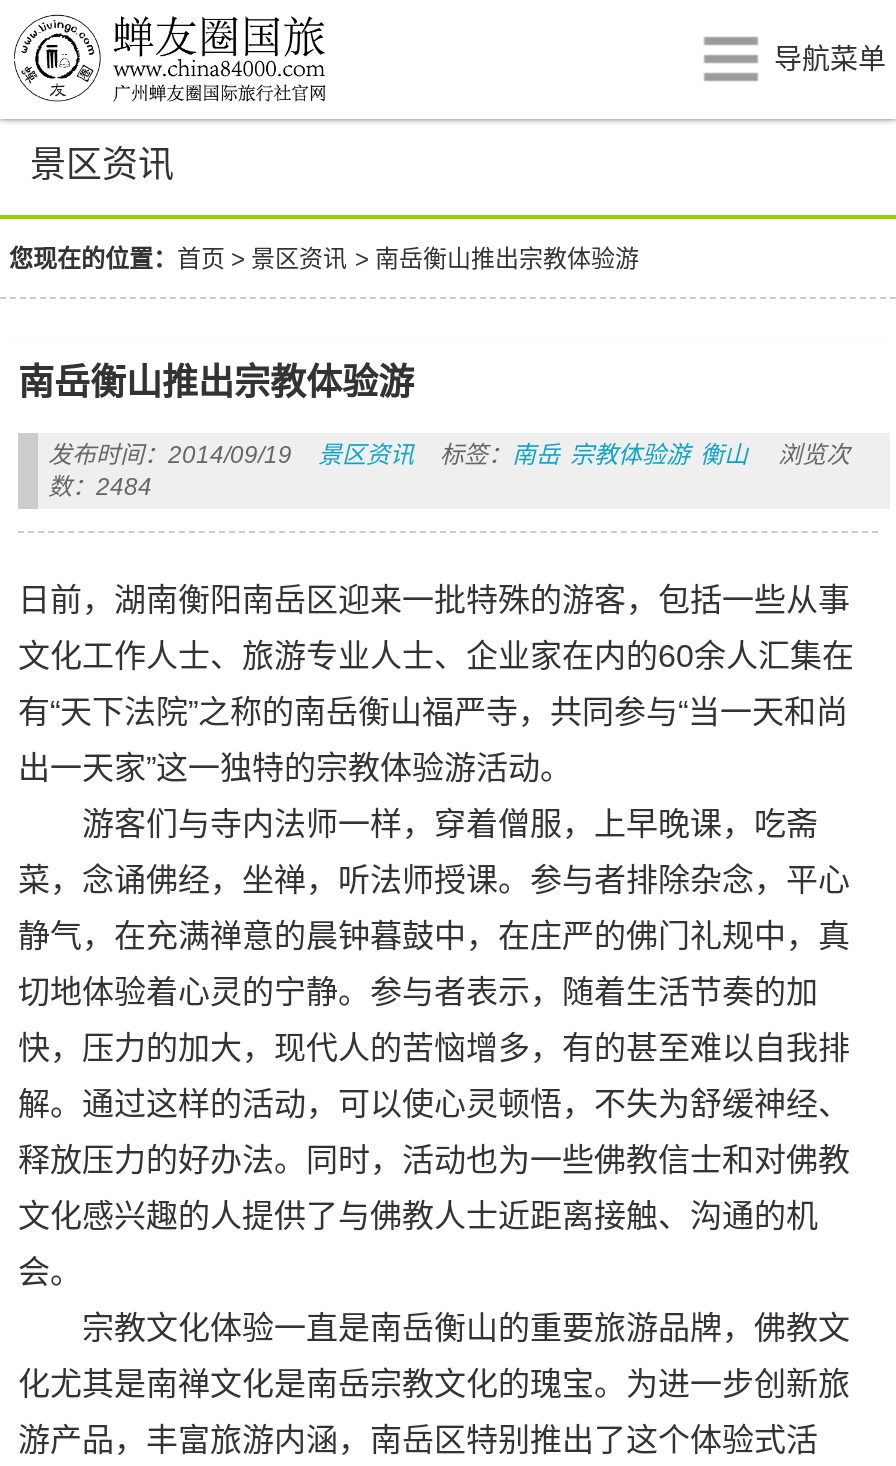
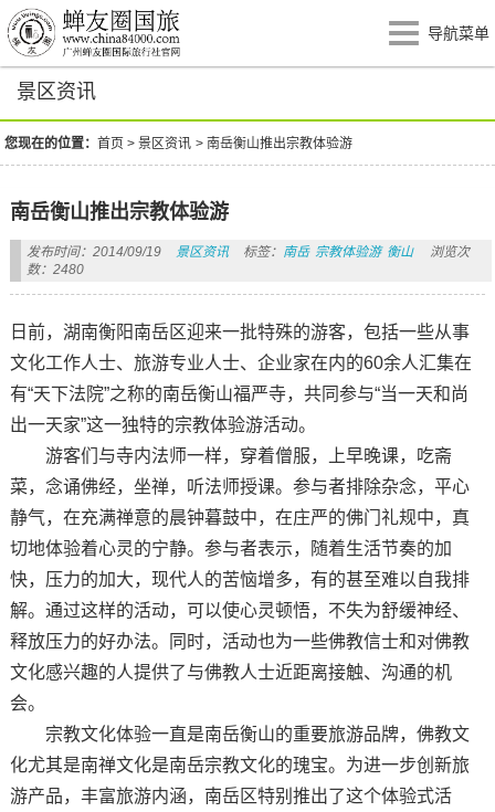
[48,473,152,501] 数：2484 -> [27,262,84,277] 数：2480

